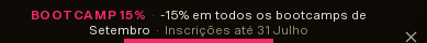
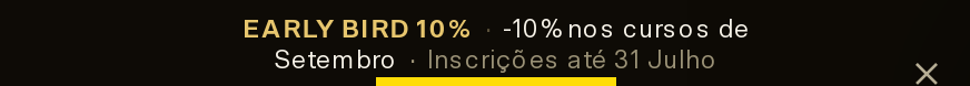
[30,10,367,21] BOOTCAMP 15% · -15% em todos os bootcamps de -> [242,18,750,42] EARLY BIRD 10% · -10% nos cursos de

